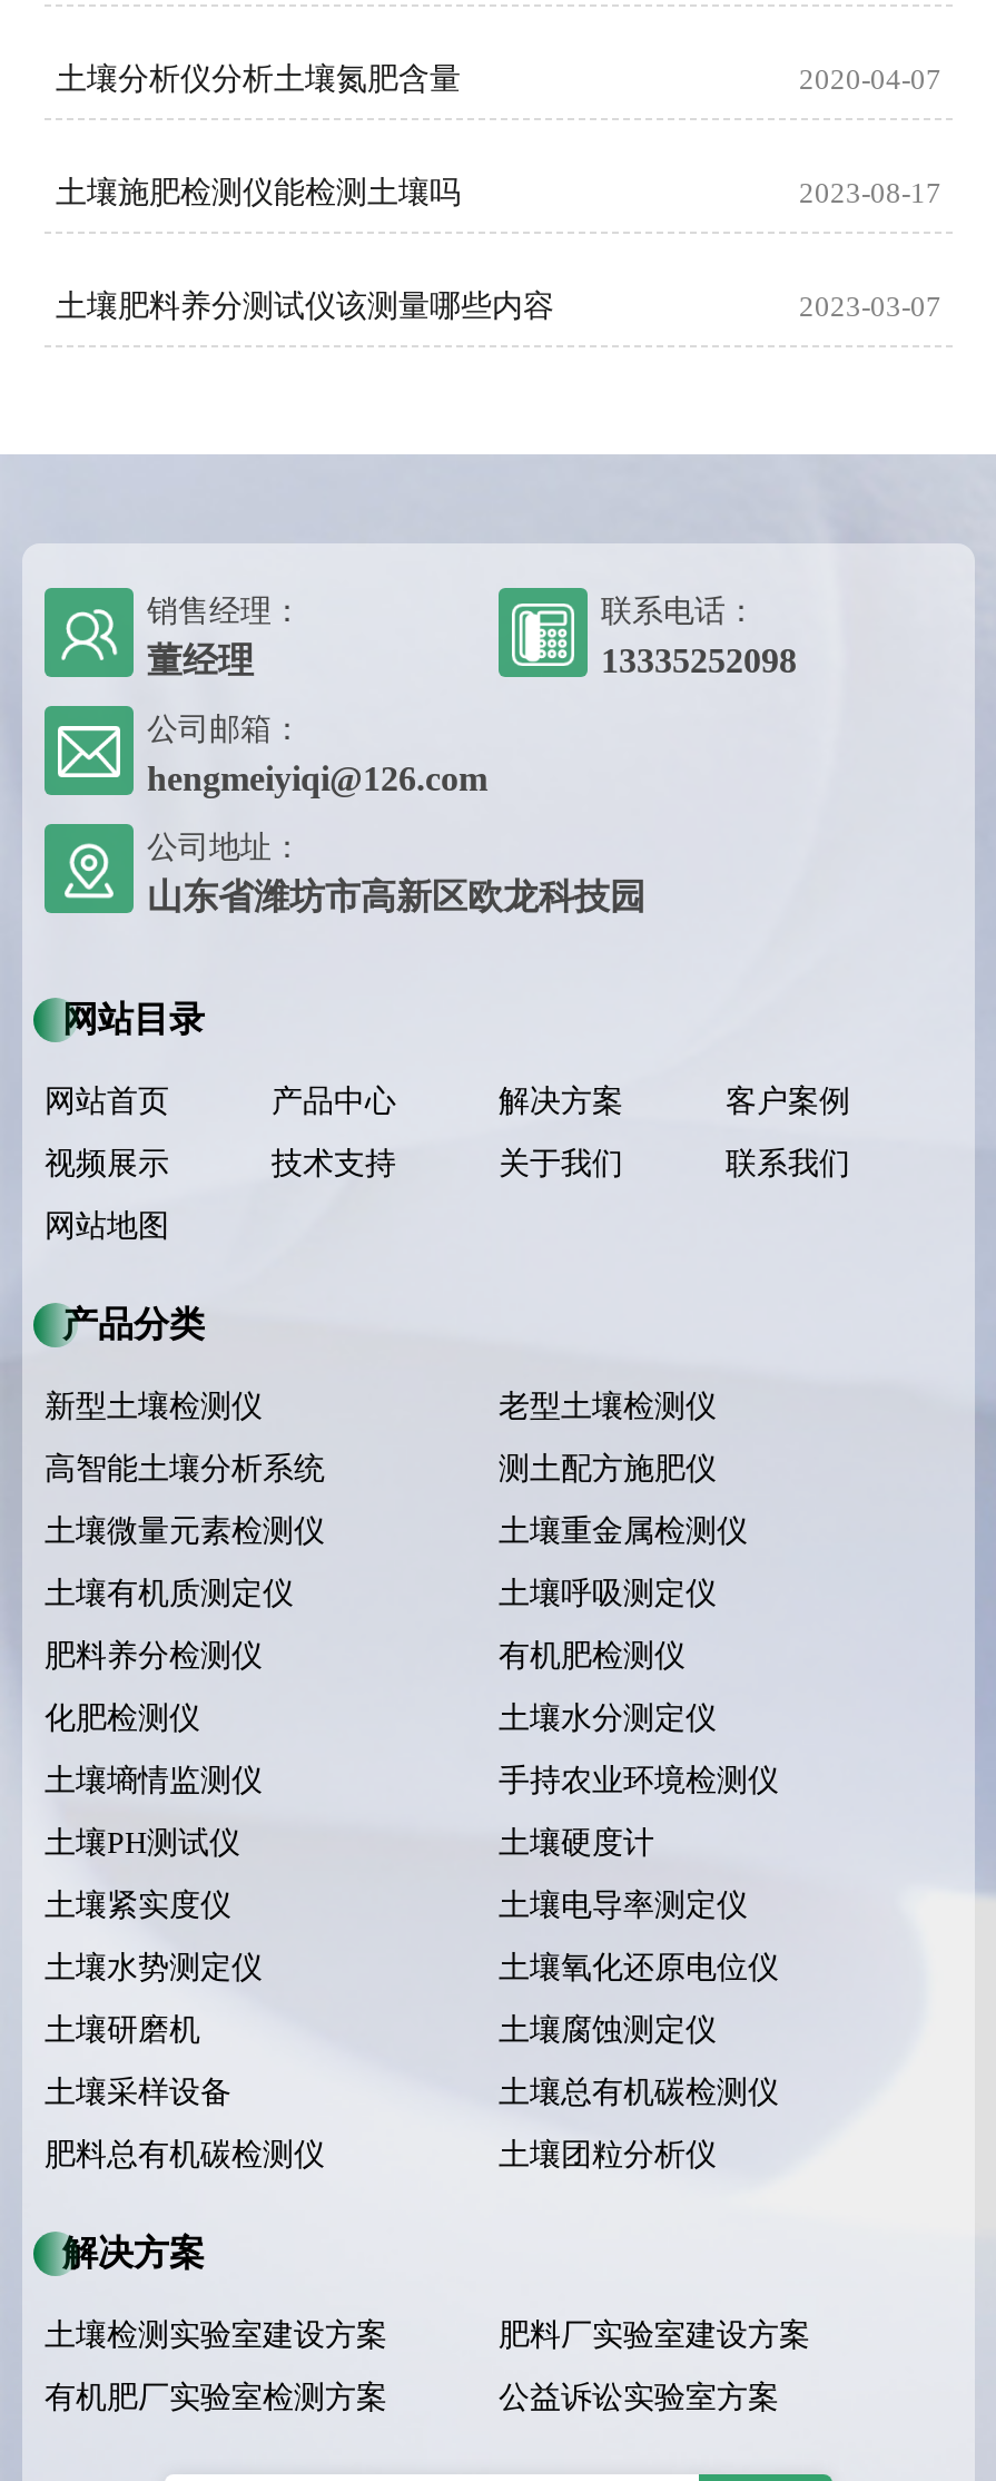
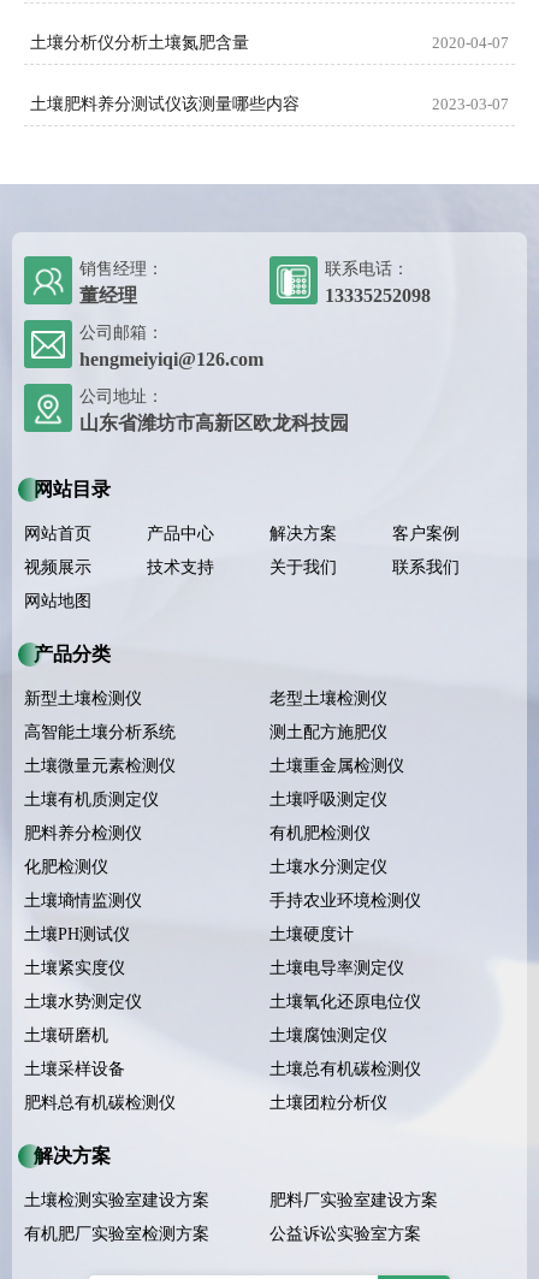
[56,175,941,209] 土壤施肥检测仪能检测土壤吗 | 2023-08-17 -> none

